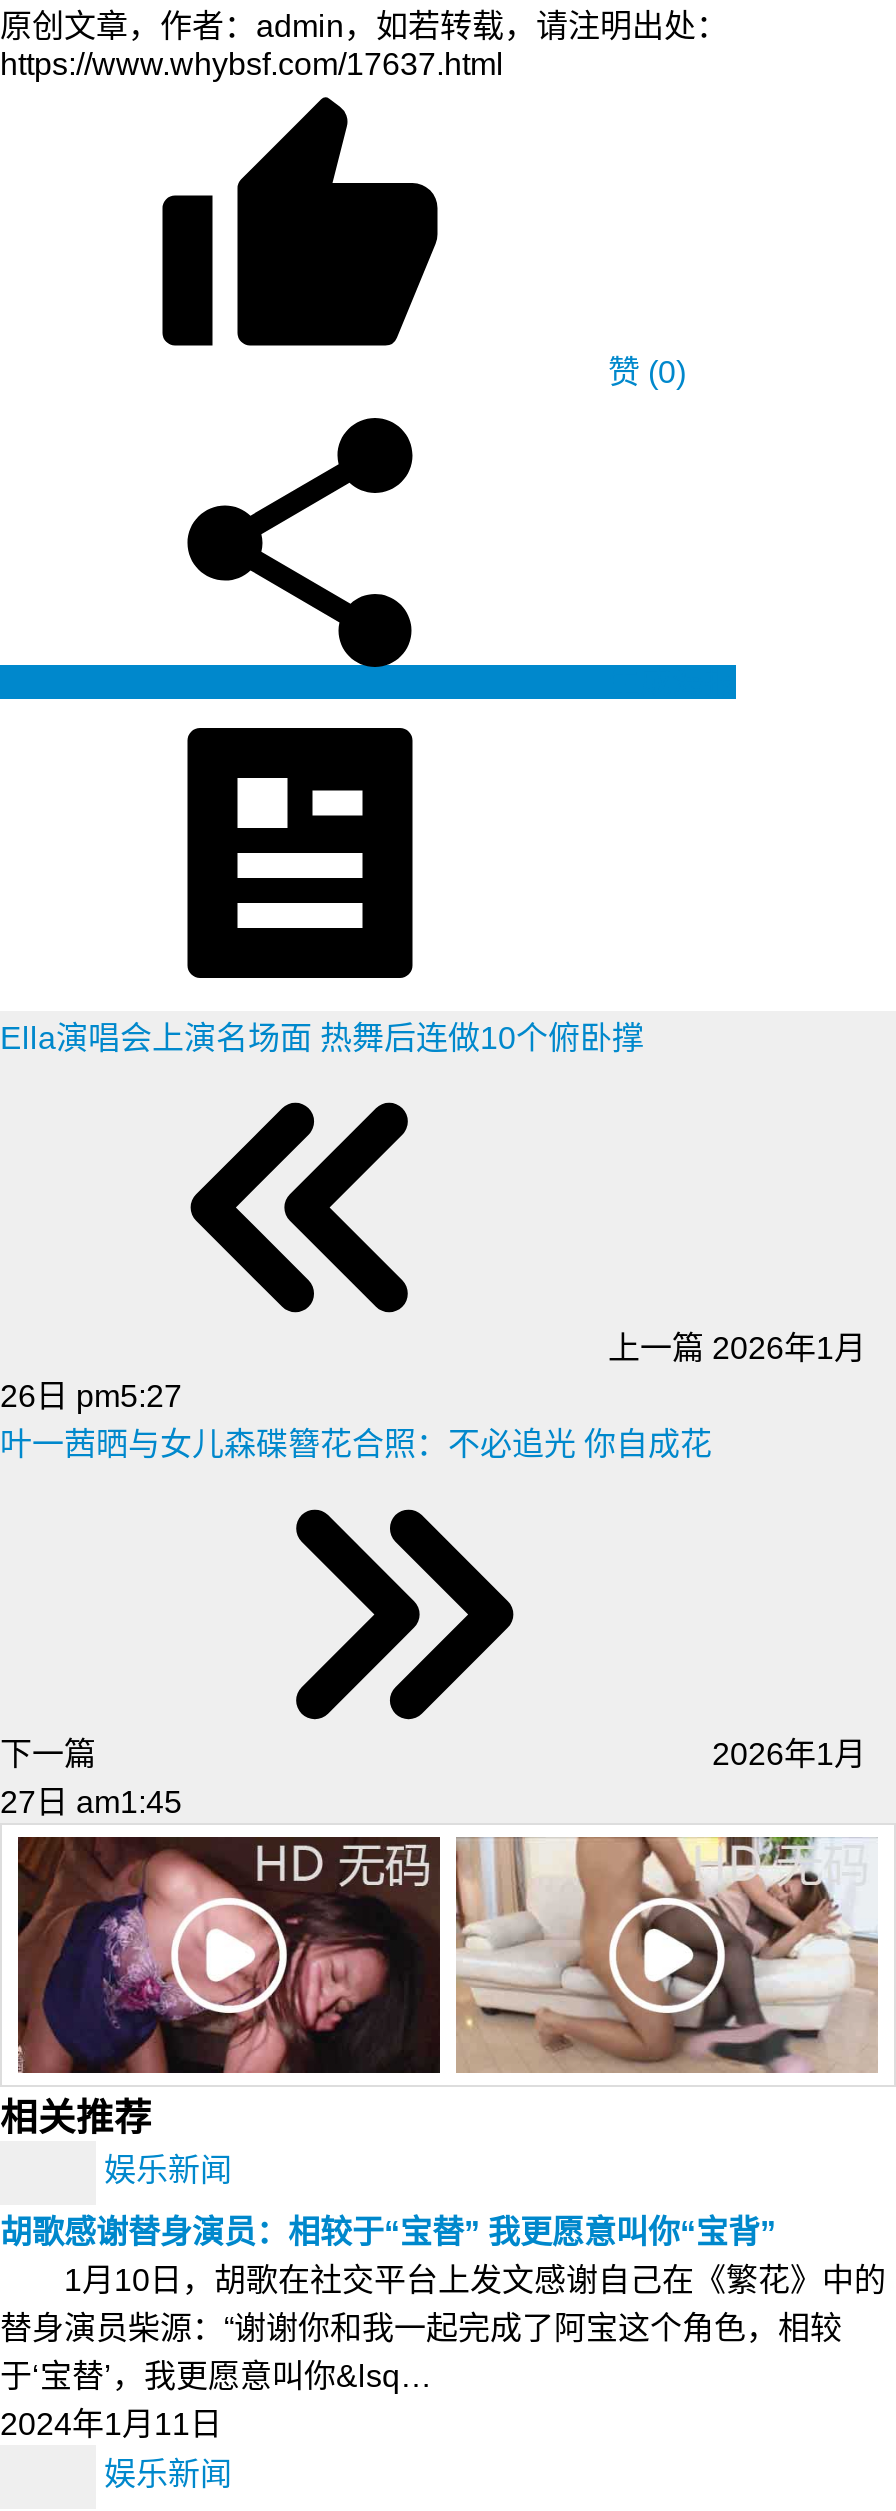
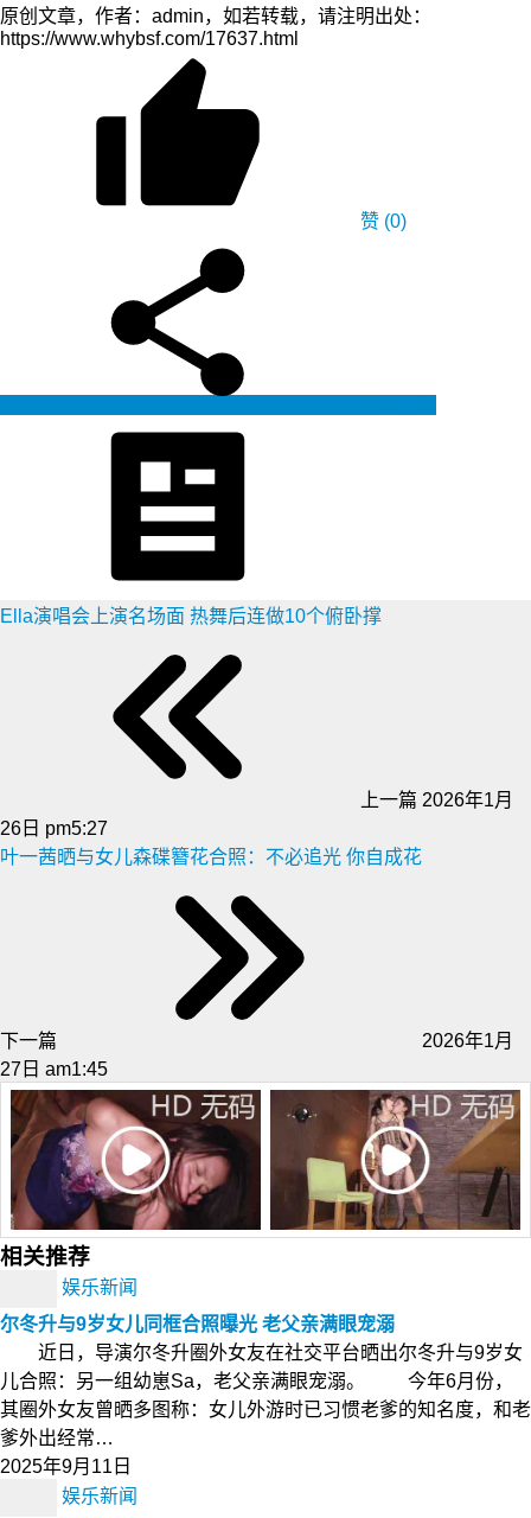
[456,1835,878,2073] [image] -> [269,1089,522,1230] [image]
[0,2215,886,2441] 胡歌感谢替身演员：相较于“宝替” 我更愿意叫你“宝背” | 1月10日，胡歌在社交平台上发文感谢自己在《繁花》中的 | 替身演员柴源：“谢谢你和我一起完成了阿宝这个角色，相较 | 于‘宝替’，我更愿意叫你&lsq… | 2024年1月11日 -> [0,1314,531,1477] 尔冬升与9岁女儿同框合照曝光 老父亲满眼宠溺 | 近日，导演尔冬升圈外女友在社交平台晒出尔冬升与9岁女 | 儿合照：另一组幼崽Sa，老父亲满眼宠溺。 今年6月份， | 其圈外女友曾晒多图称：女儿外游时已习惯老爹的知名度，和老 | 爹外出经常… | 2025年9月11日

